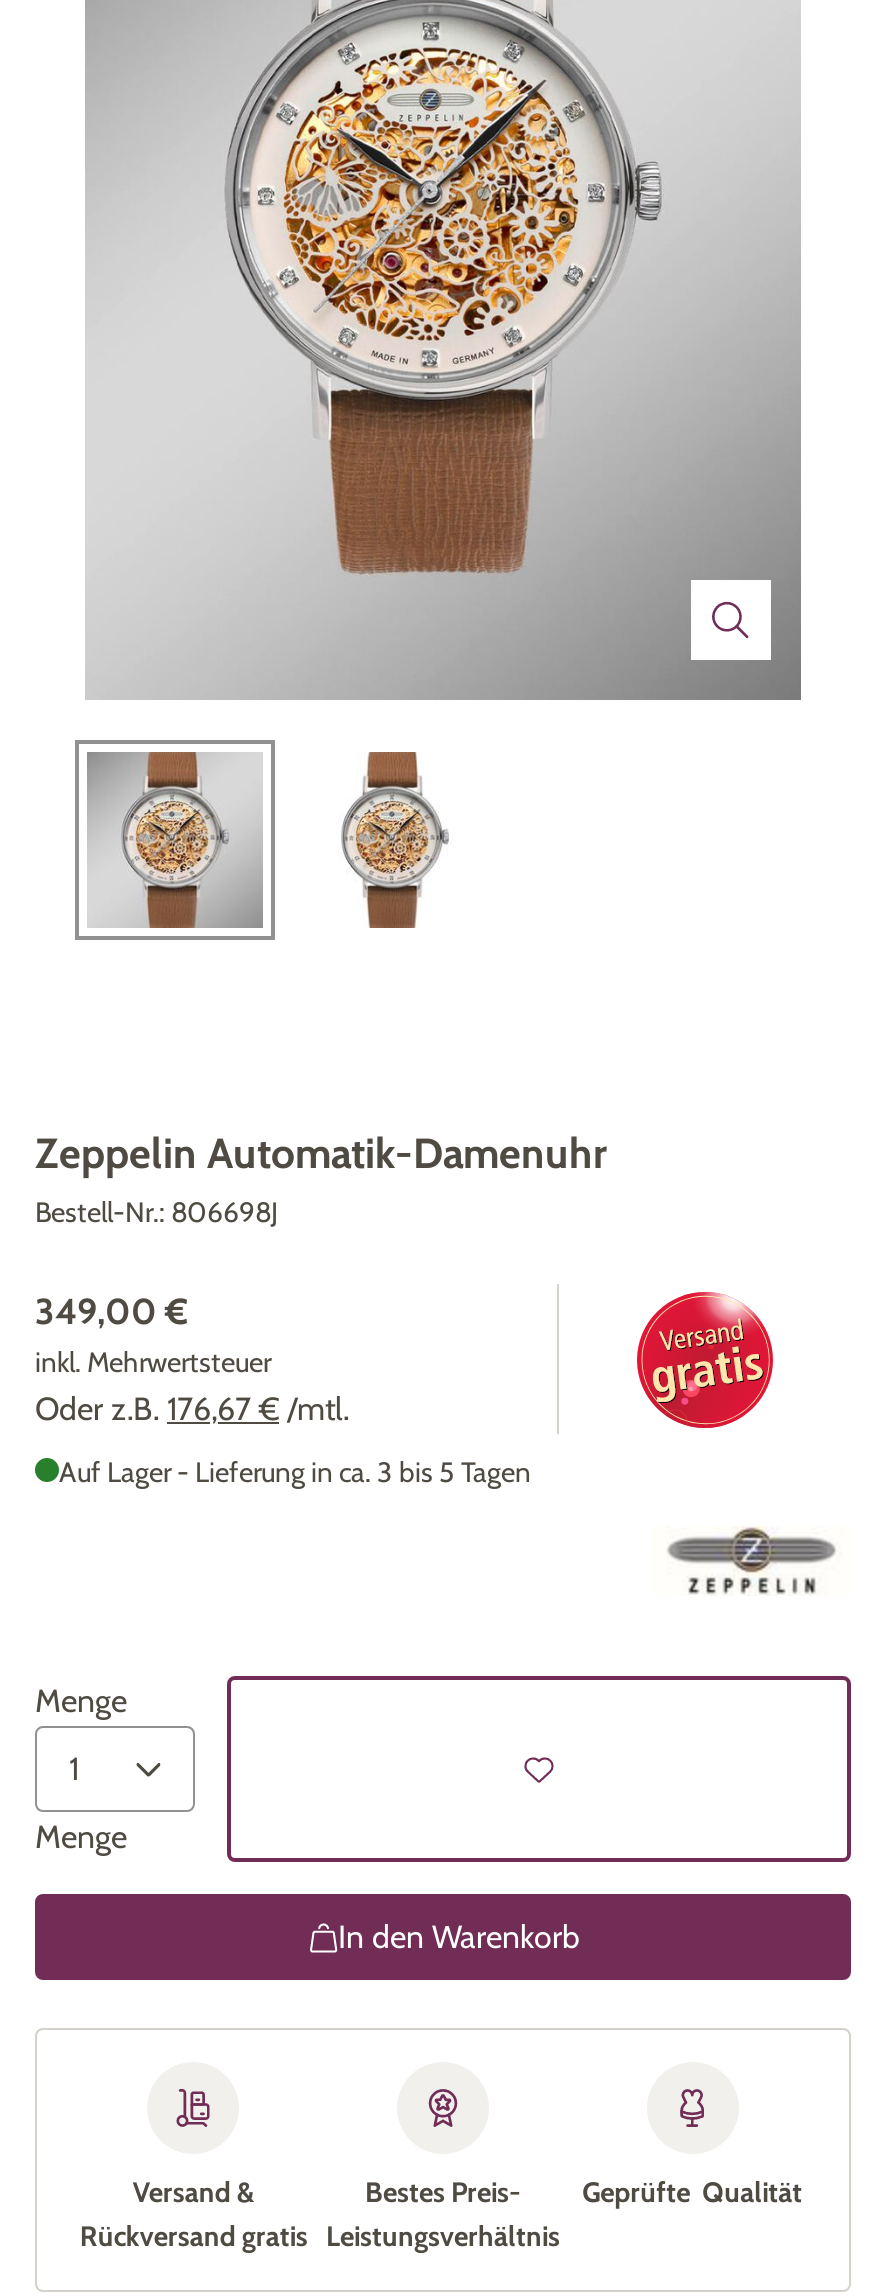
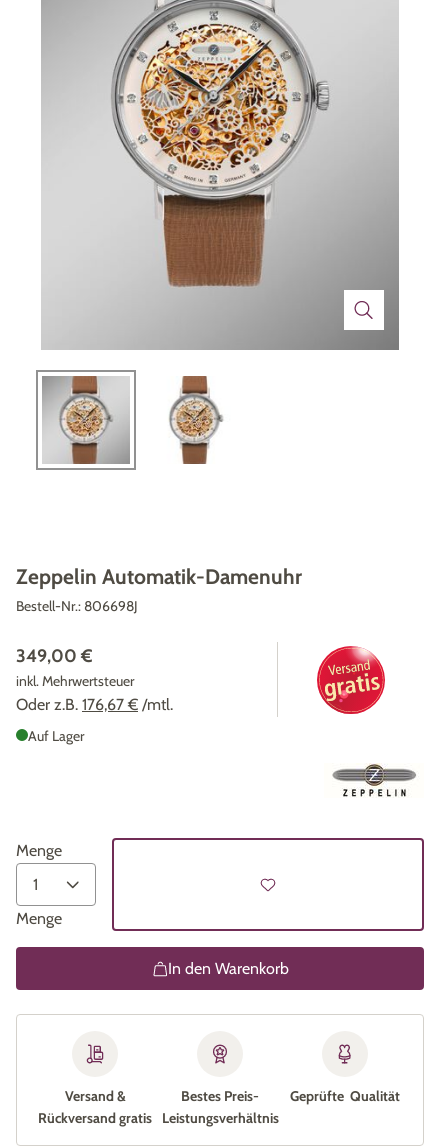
[59,1454,531,1490] Auf Lager - Lieferung in ca. 3 bis 5 Tagen -> [28,727,84,745] Auf Lager

